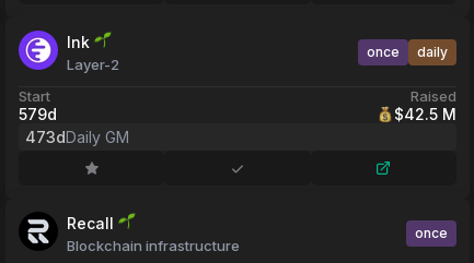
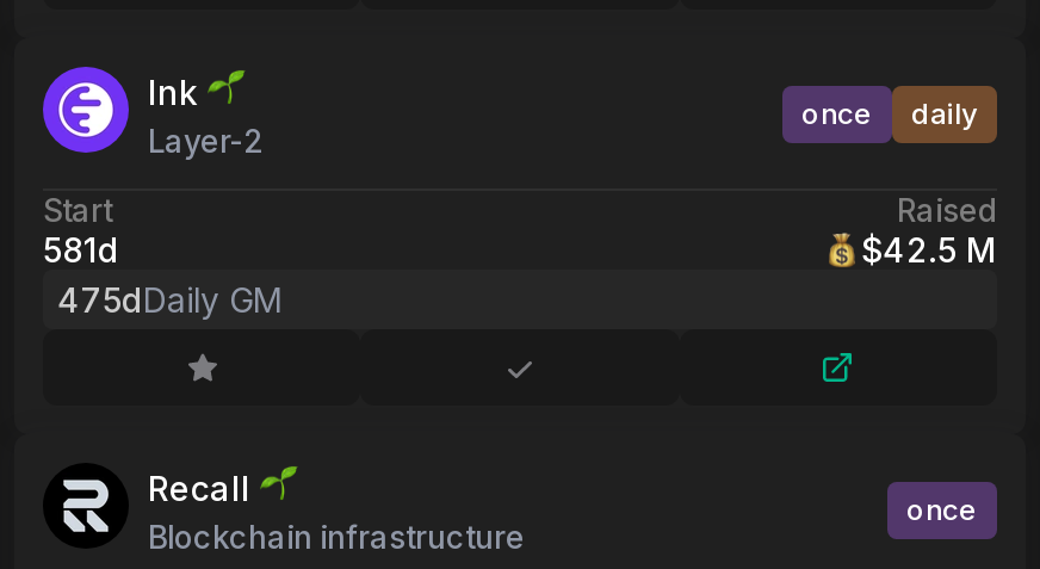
[19,105,57,123] 579d -> [43,229,119,270] 581d
[25,128,129,146] 473dDaily GM -> [57,279,281,320] 475dDaily GM

